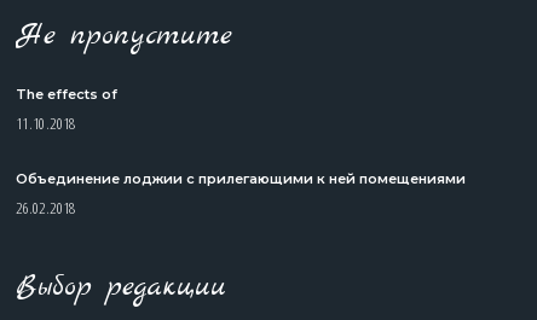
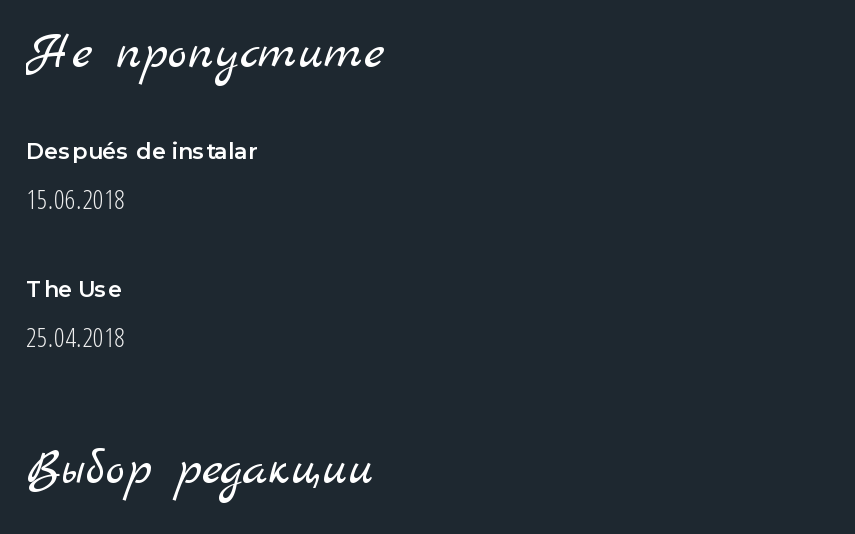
[16,86,117,103] The effects of -> [26,136,258,164] Después de instalar
[16,113,76,135] 11.10.2018 -> [26,181,125,217] 15.06.2018
[16,170,466,187] Объединение лоджии с прилегающими к ней помещениями -> [26,275,122,303] The Use
[16,196,76,218] 26.02.2018 -> [26,319,125,355] 25.04.2018

